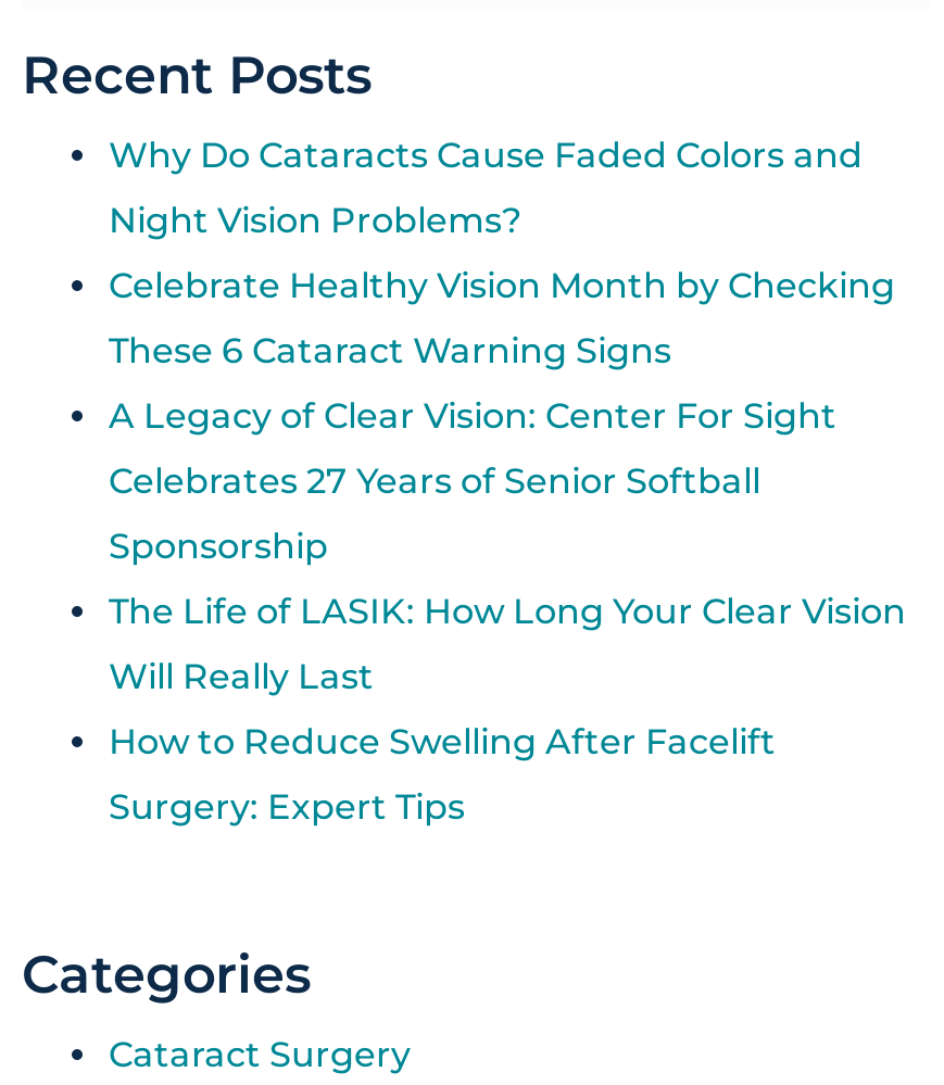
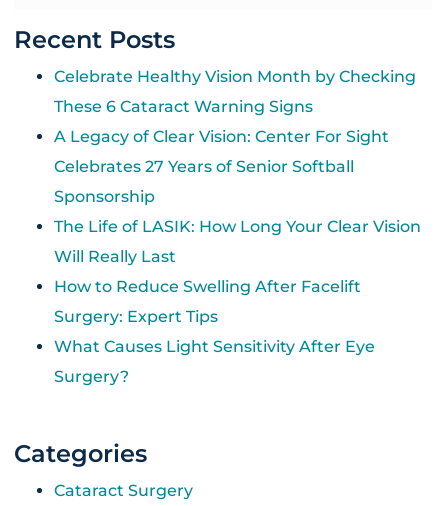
[109,134,863,241] Why Do Cataracts Cause Faded Colors and | Night Vision Problems? -> none
moved [109,265,906,827] -> [54,67,421,326]: Celebrate Healthy Vision Month by Checking | These 6 Cataract Warning Signs | A Legacy of Clear Vision: Center For Sight | ... | How to Reduce Swelling After Facelift | Surgery: Expert Tips
none -> [54,337,375,386] What Causes Light Sensitivity After Eye | Surgery?

